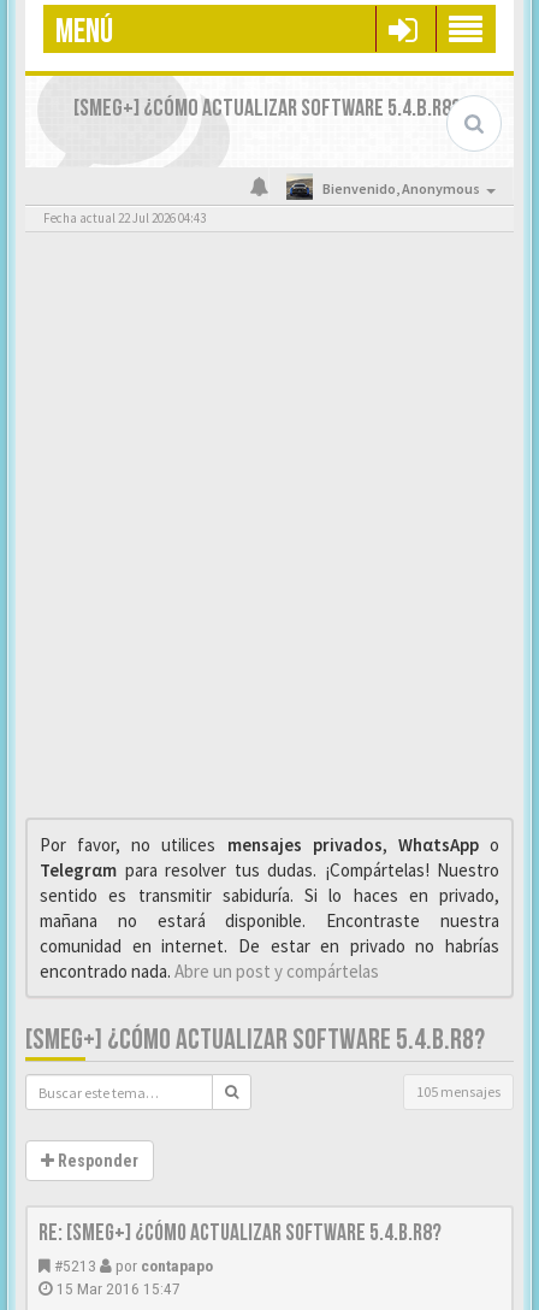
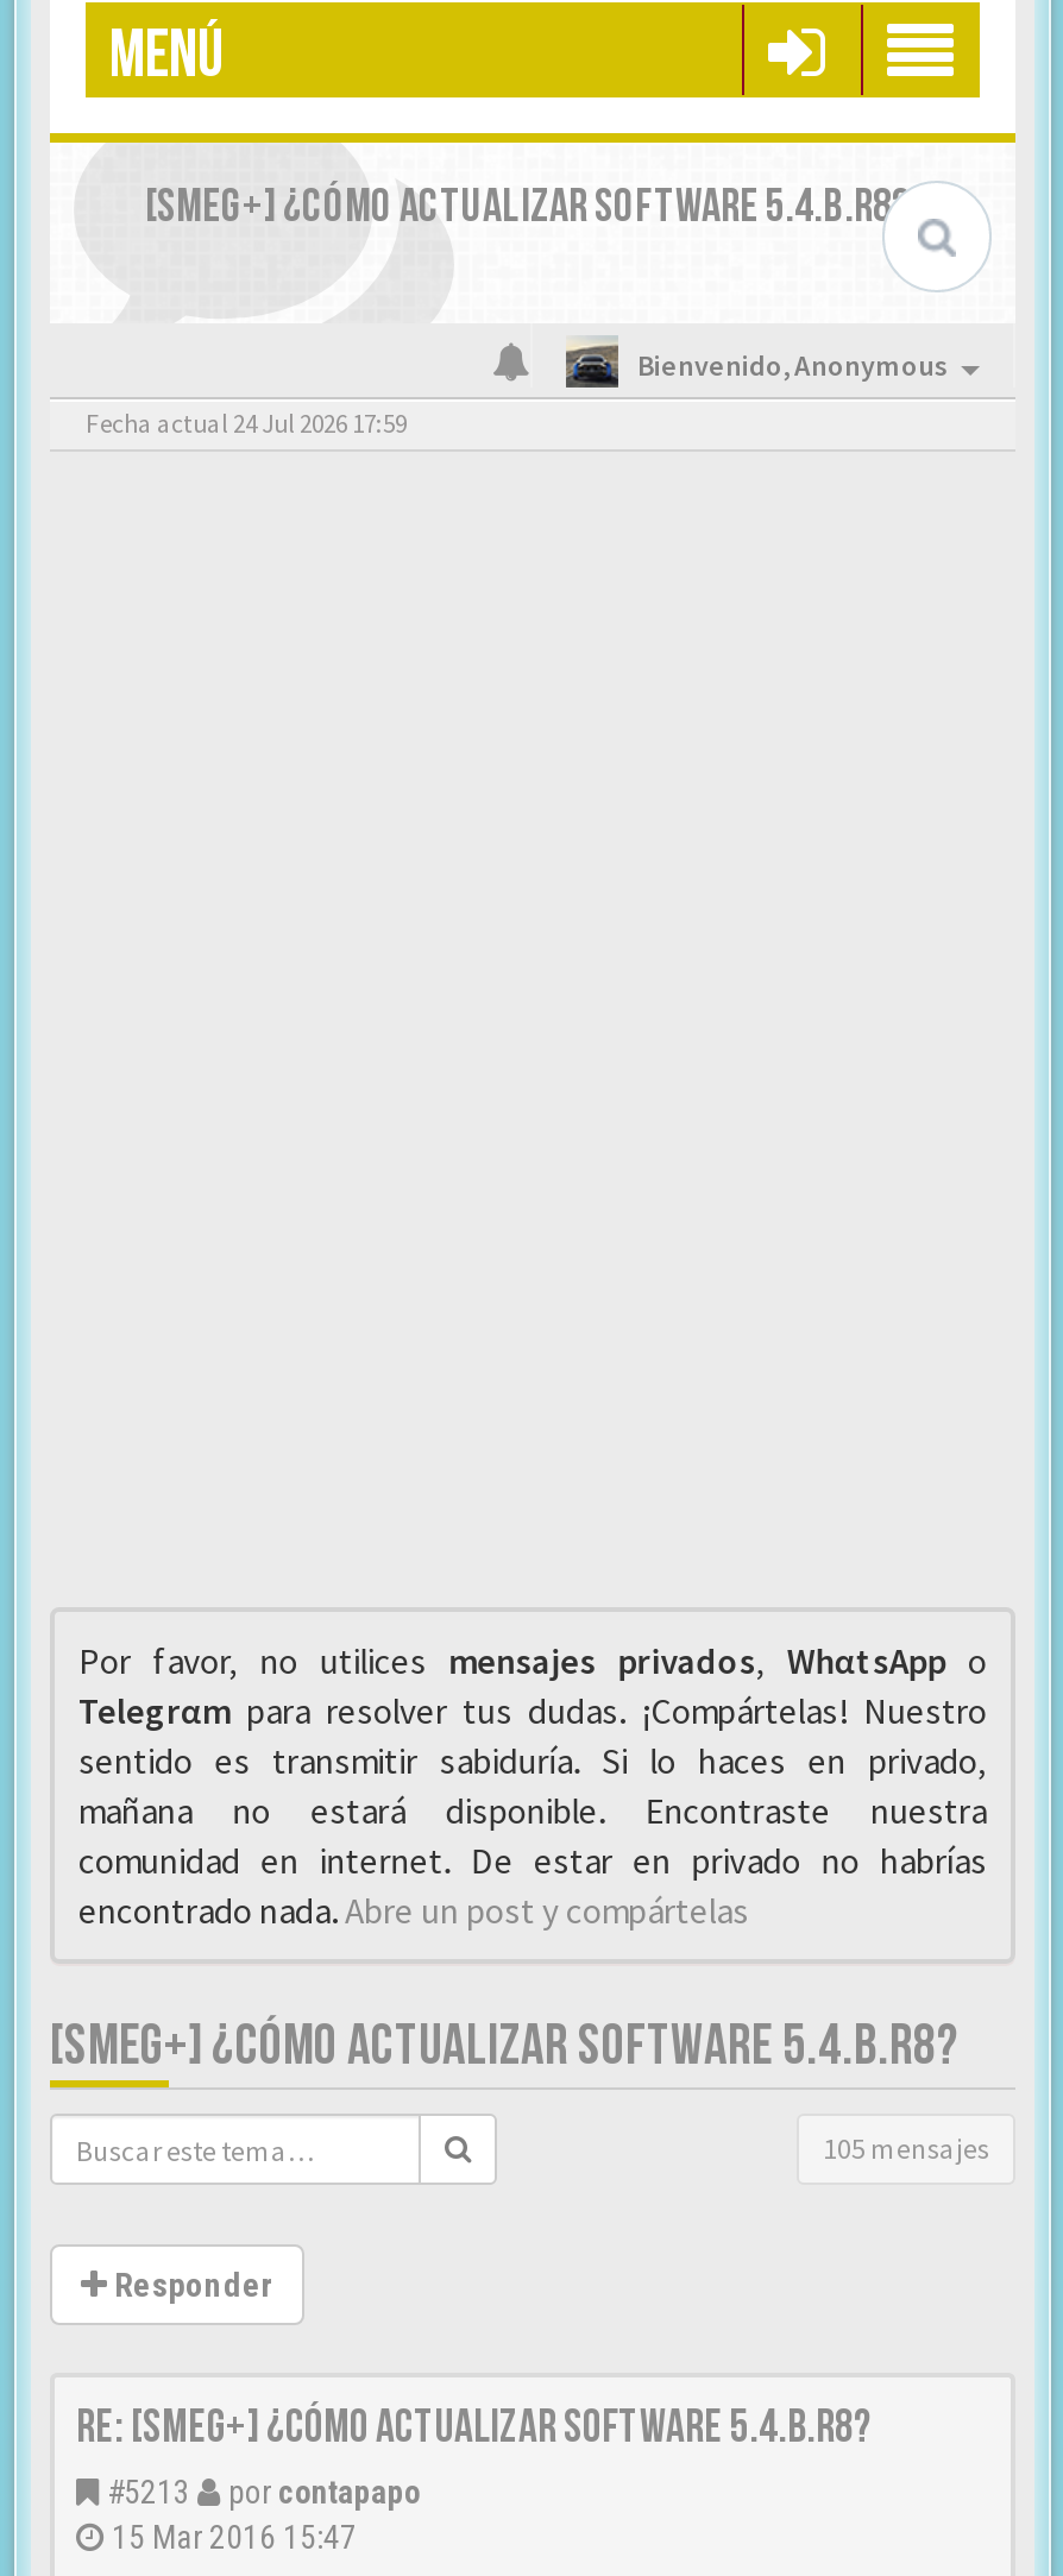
[43,210,206,226] Fecha actual 22 Jul 2026 04:43 -> [86,407,407,440] Fecha actual 24 Jul 2026 17:59

